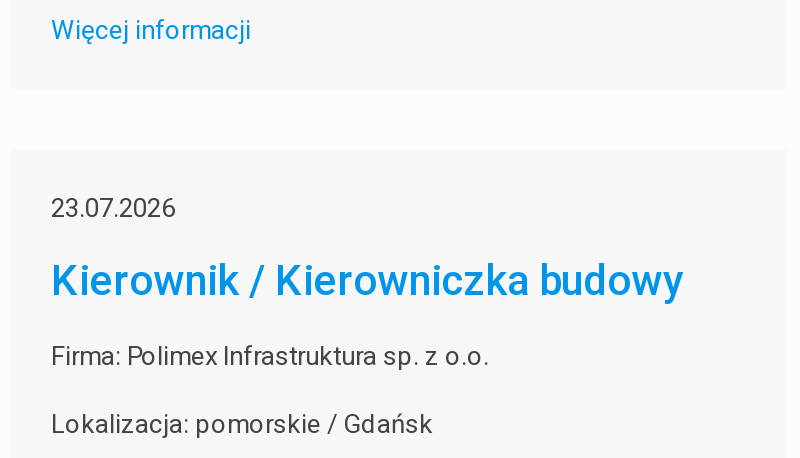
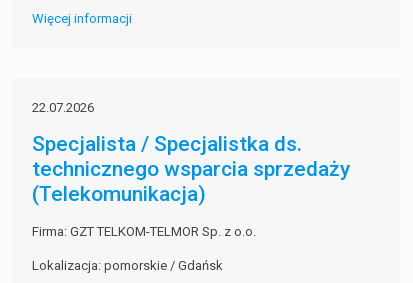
[51,193,175,223] 23.07.2026 -> [32,100,94,115] 22.07.2026
[51,257,683,305] Kierownik / Kierowniczka budowy -> [32,132,350,206] Specjalista / Specjalistka ds. | technicznego wsparcia sprzedaży | (Telekomunikacja)
[51,341,489,371] Firma: Polimex Infrastruktura sp. z o.o. -> [32,224,256,239] Firma: GZT TELKOM-TELMOR Sp. z o.o.

